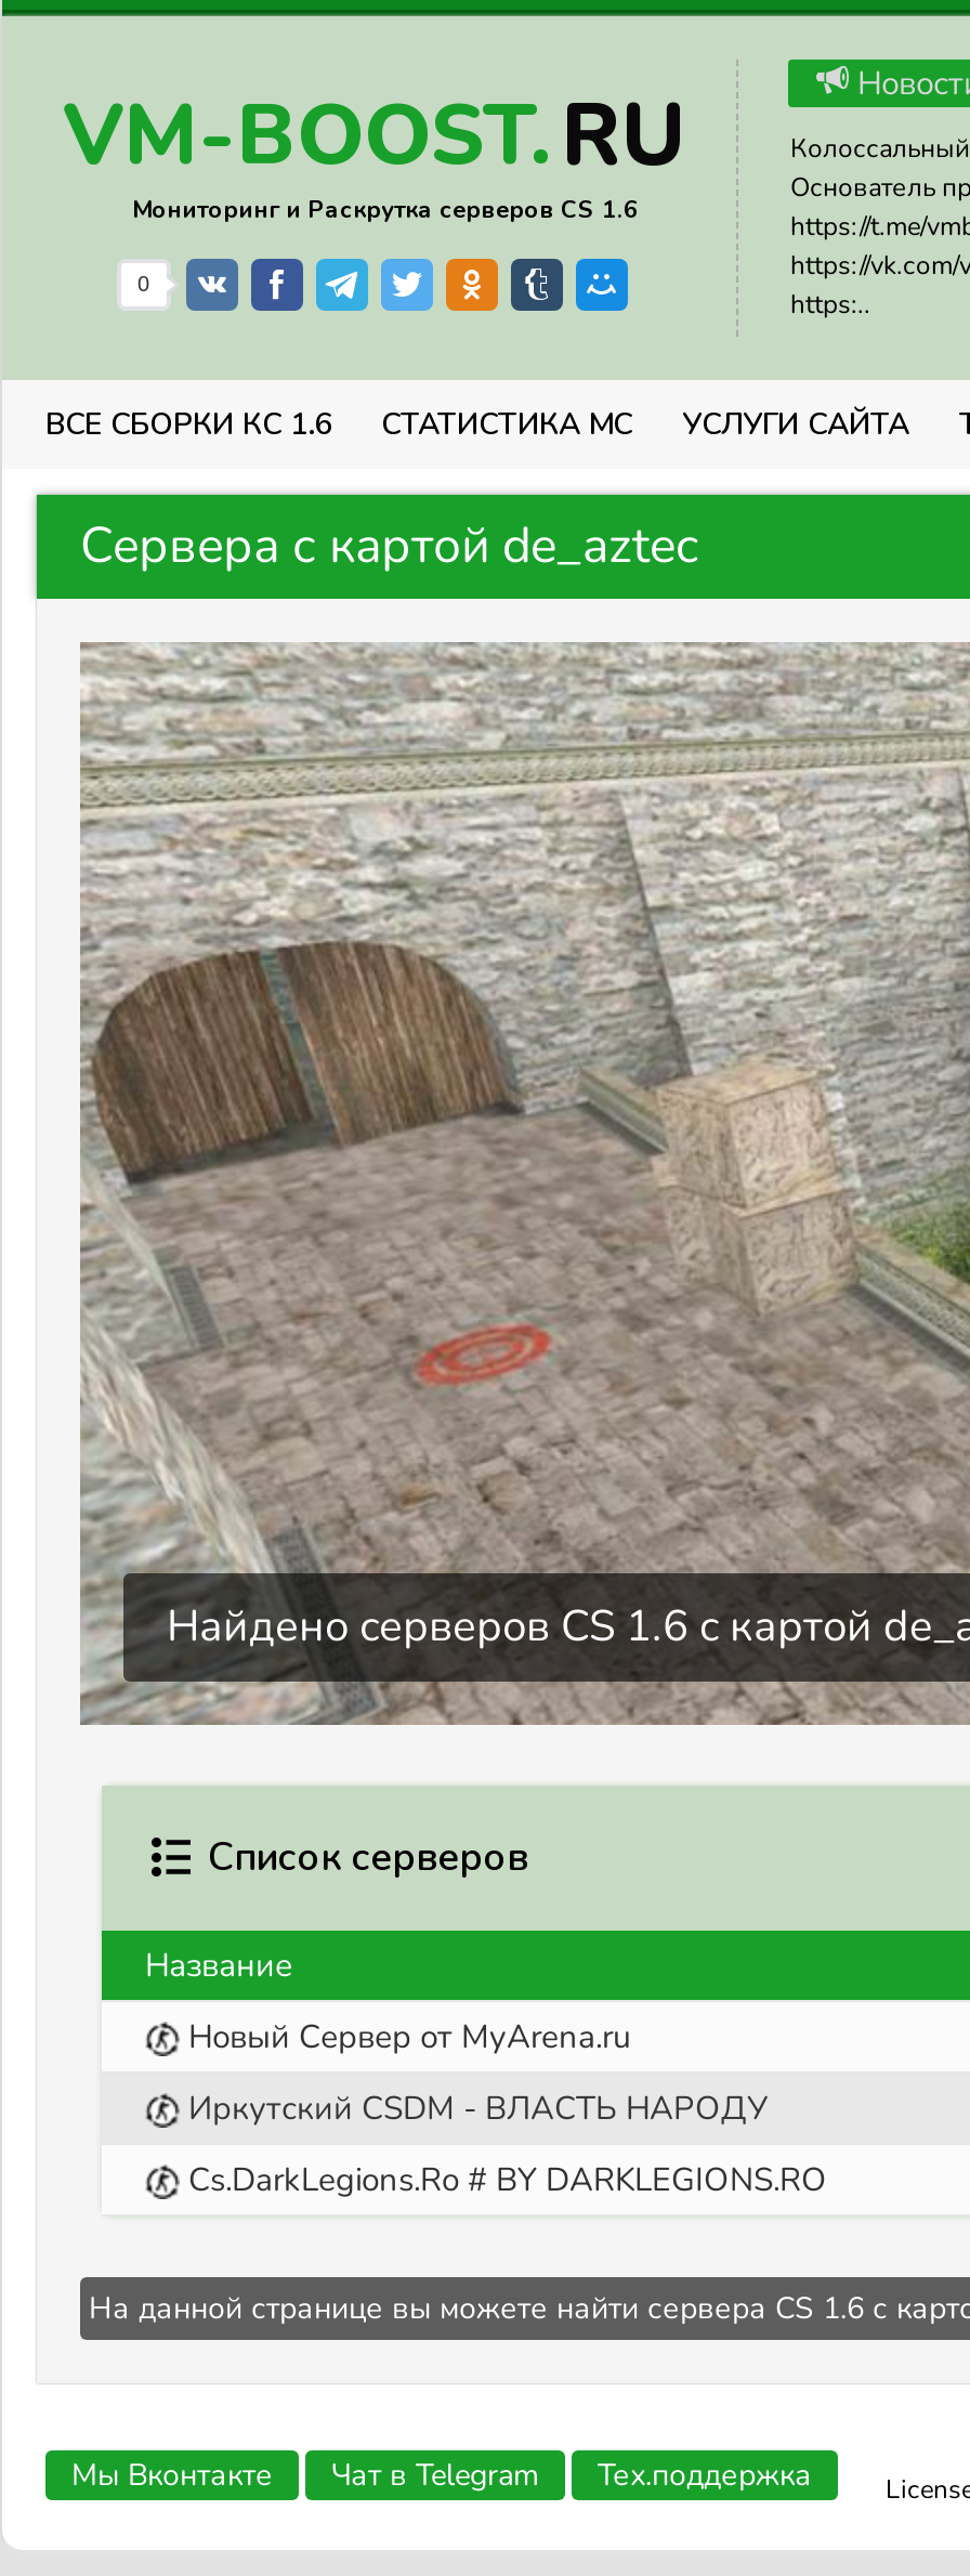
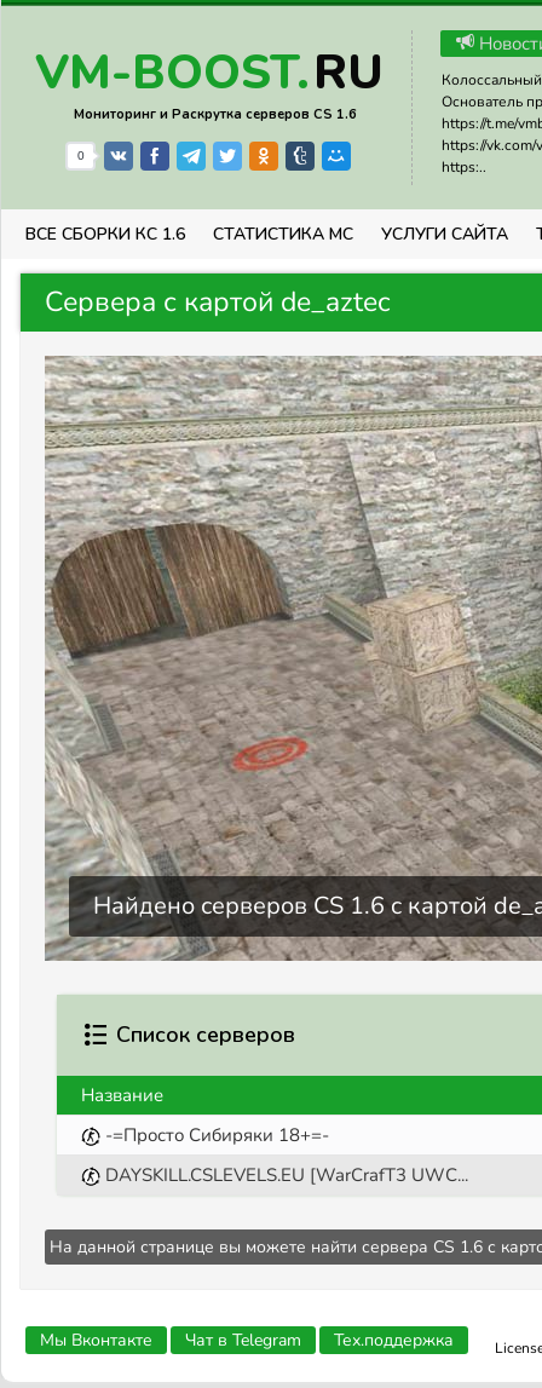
[188,2015,827,2201] Новый Сервер от MyArena.ru | Иркутский CSDM - ВЛАСТЬ НАРОДУ | Cs.DarkLegions.Ro # BY DARKLEGIONS.RO -> [105,1123,468,1187] -=Просто Сибиряки 18+=- | DAYSKILL.CSLEVELS.EU [WarCrafT3 UWC...

